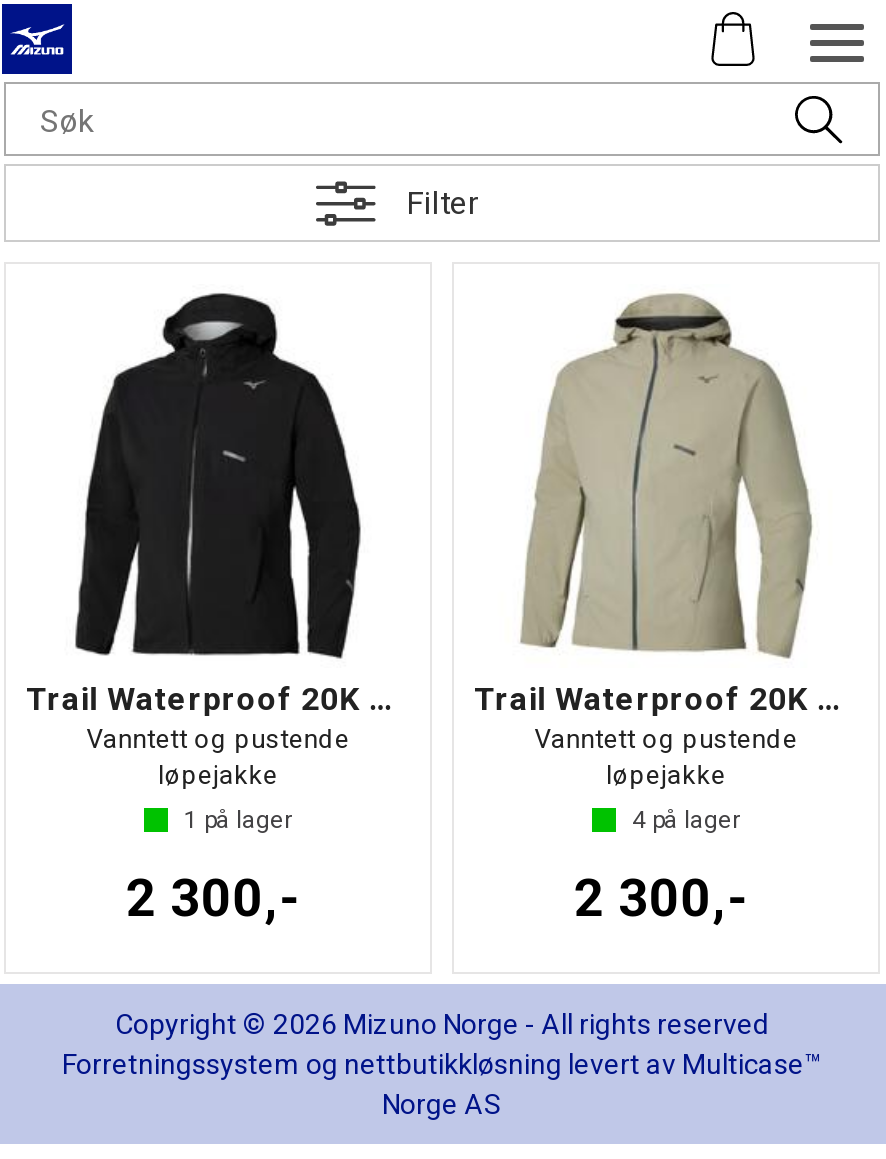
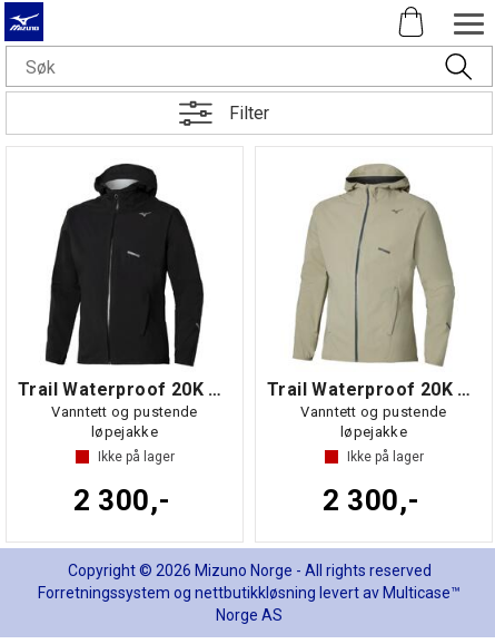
[184,806,292,834] 1 på lager -> [97,449,174,465] Ikke på lager
[632,806,740,834] 4 på lager -> [346,449,423,465] Ikke på lager

